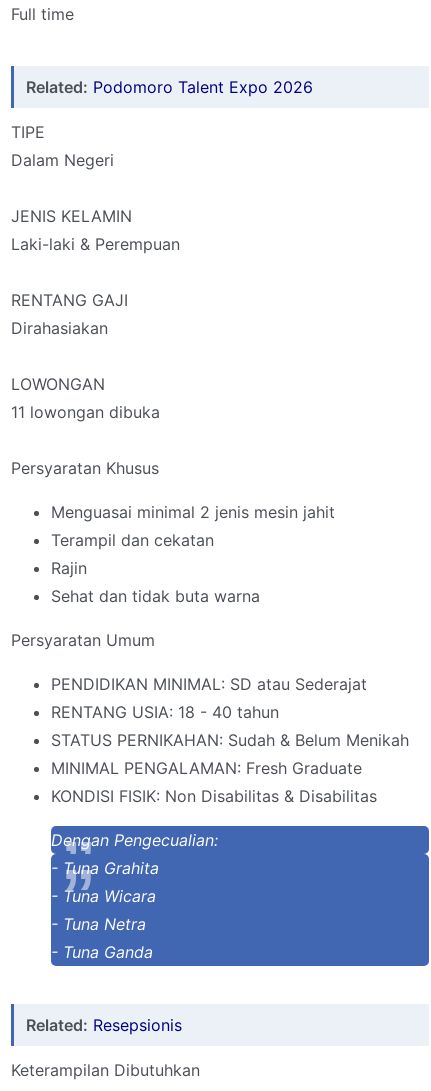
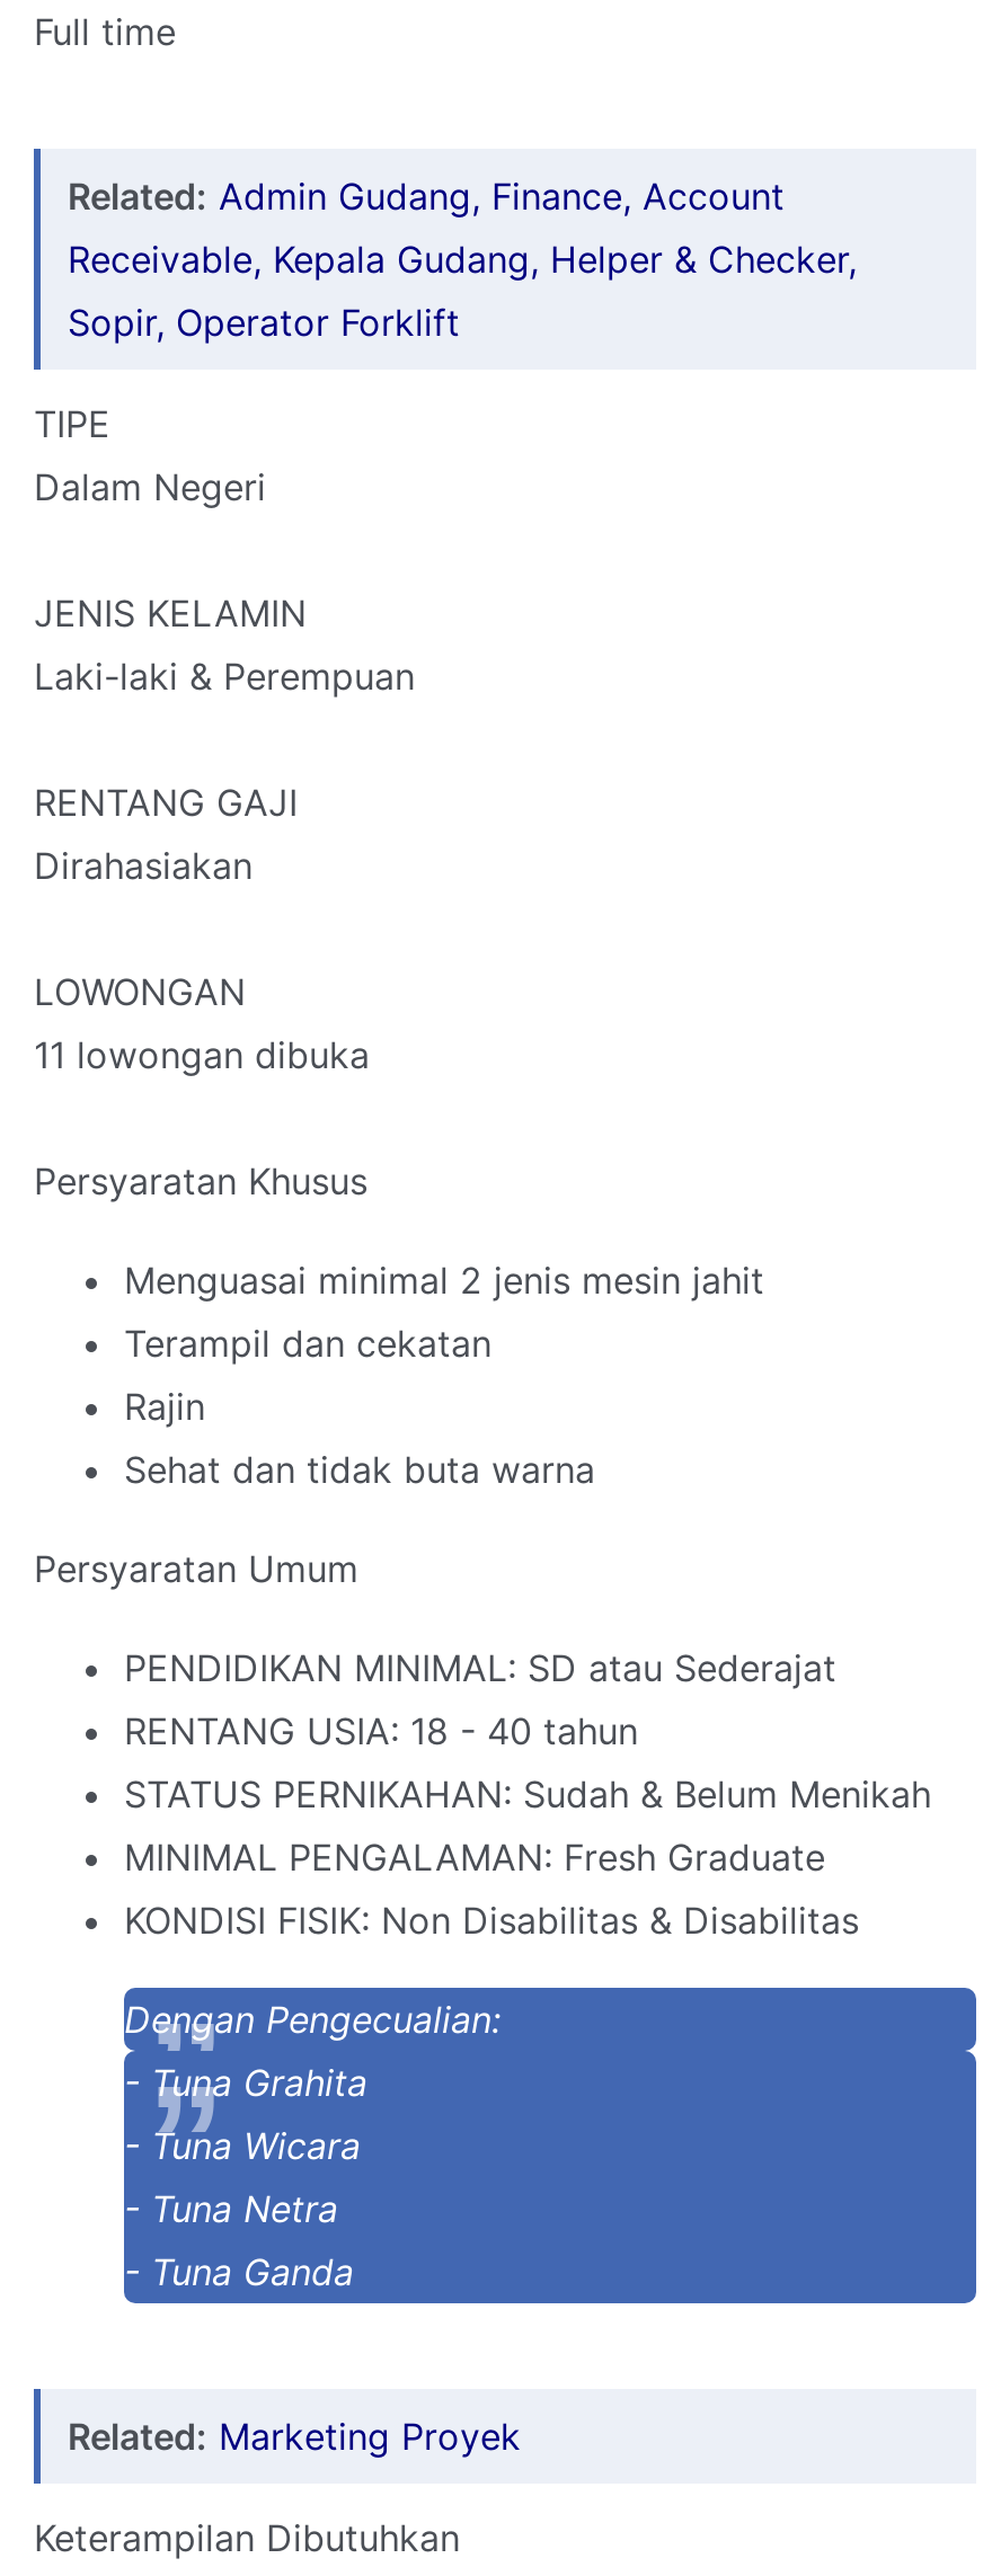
[26,77,313,97] Related: Podomoro Talent Expo 2026 -> [68,174,857,346] Related: Admin Gudang, Finance, Account | Receivable, Kepala Gudang, Helper & Checker, | Sopir, Operator Forklift
[26,1015,182,1035] Related: Resepsionis -> [68,2415,521,2460] Related: Marketing Proyek

